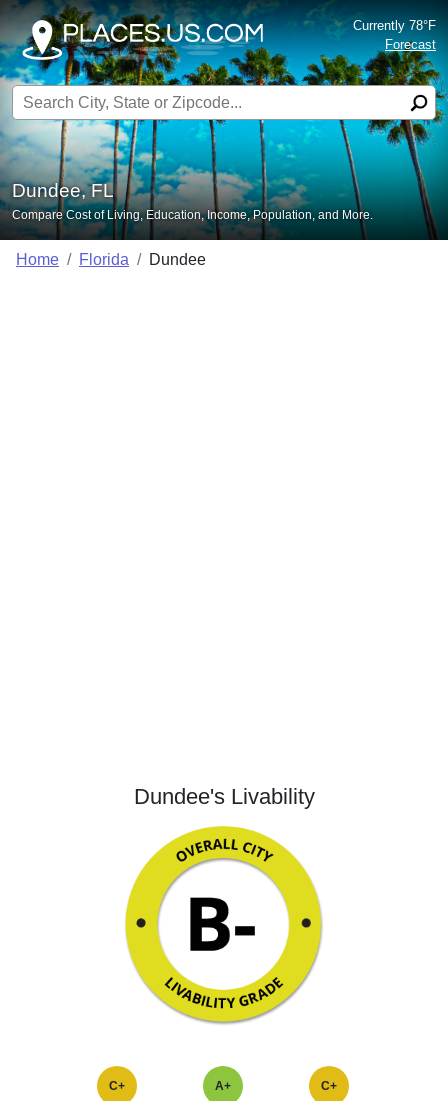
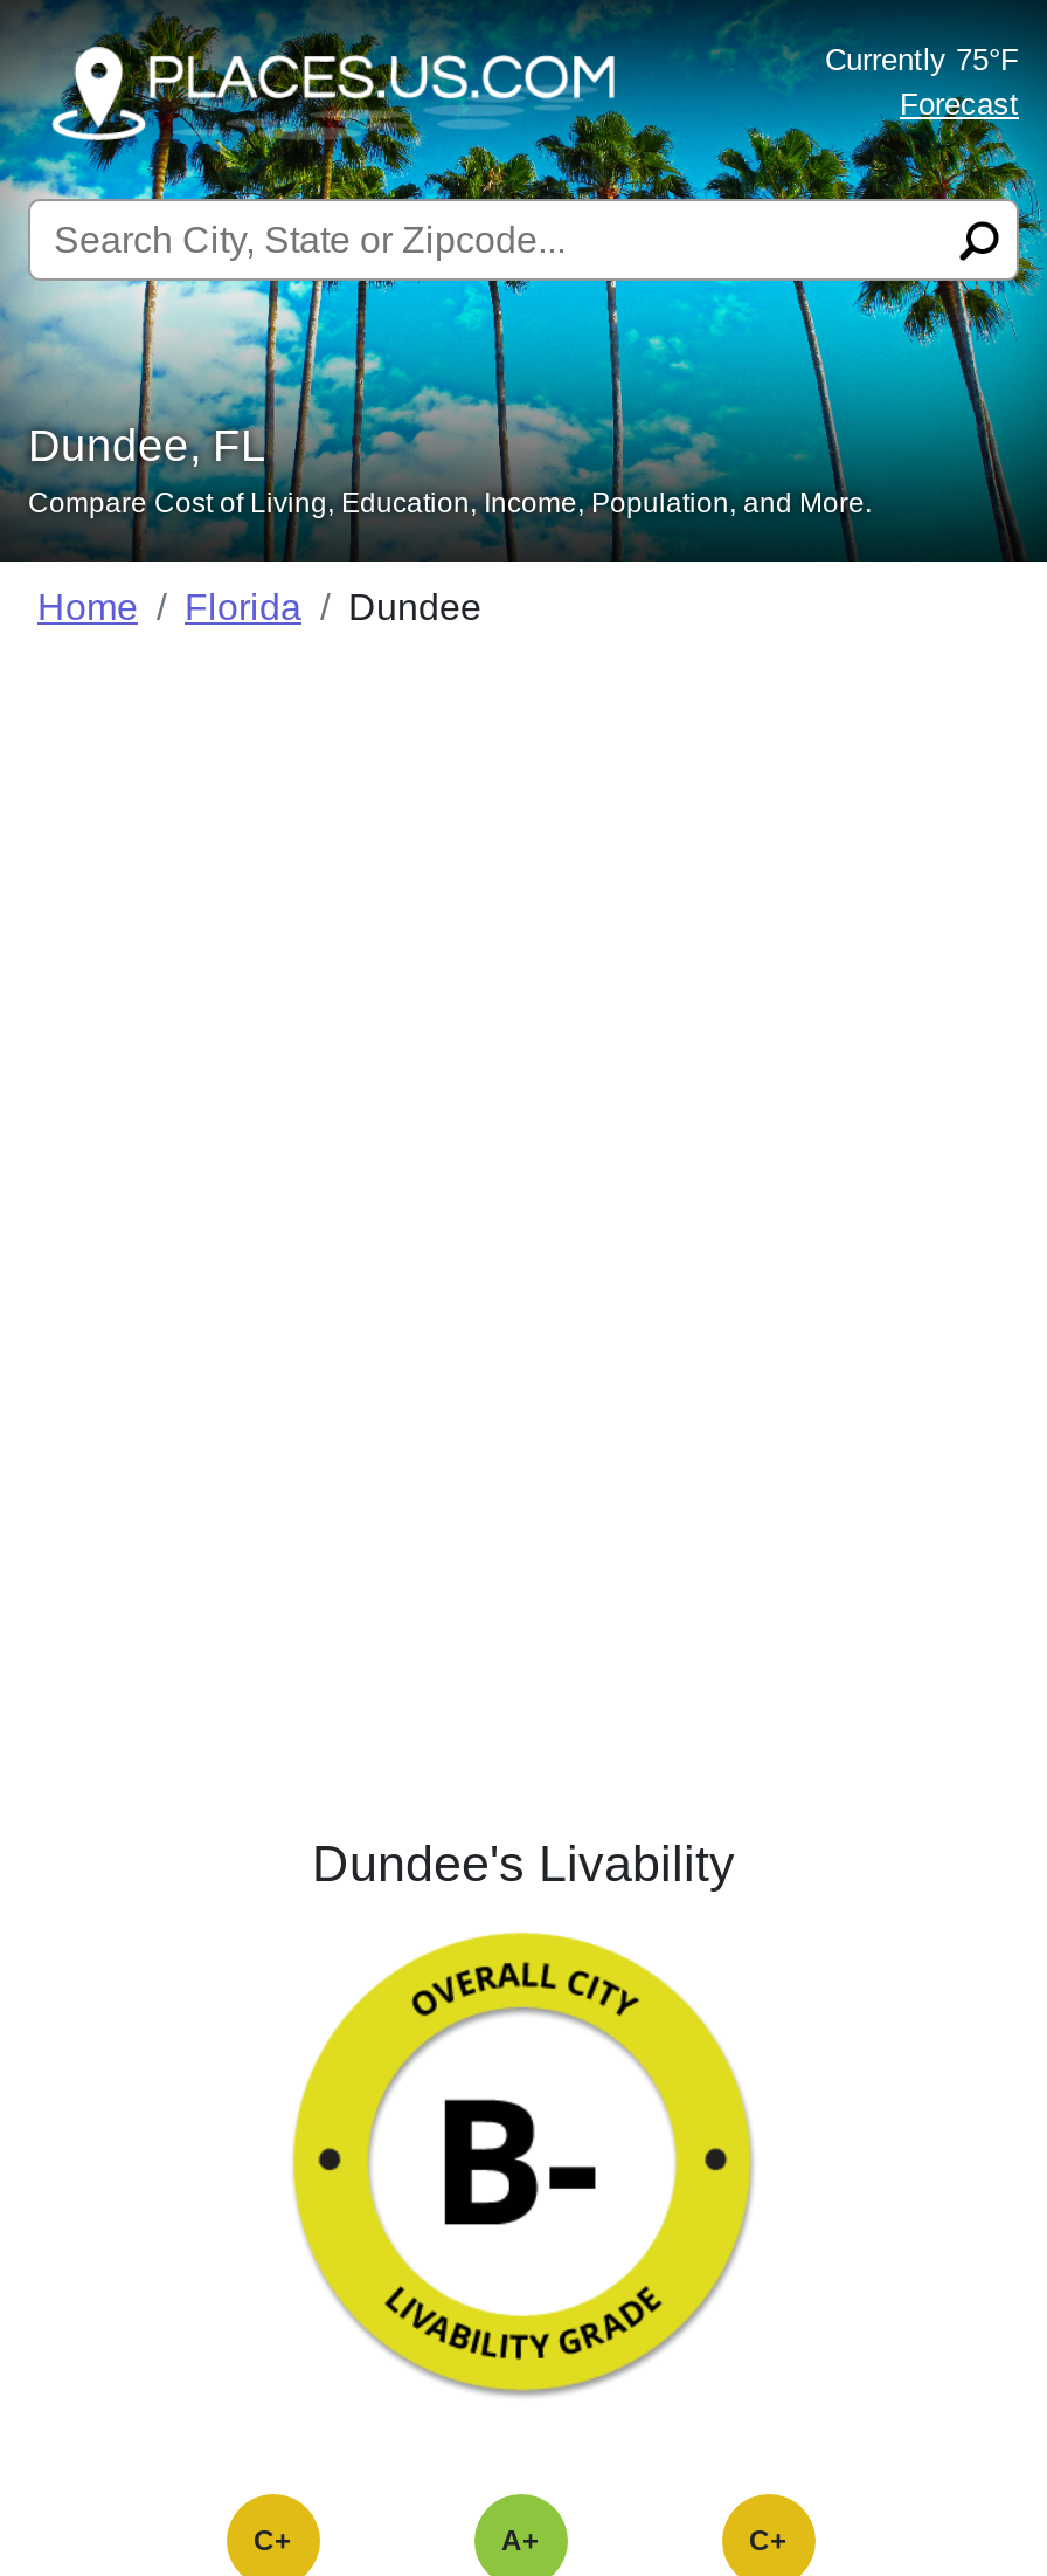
[353,18,436,33] Currently 78°F -> [825,42,1019,77] Currently 75°F

